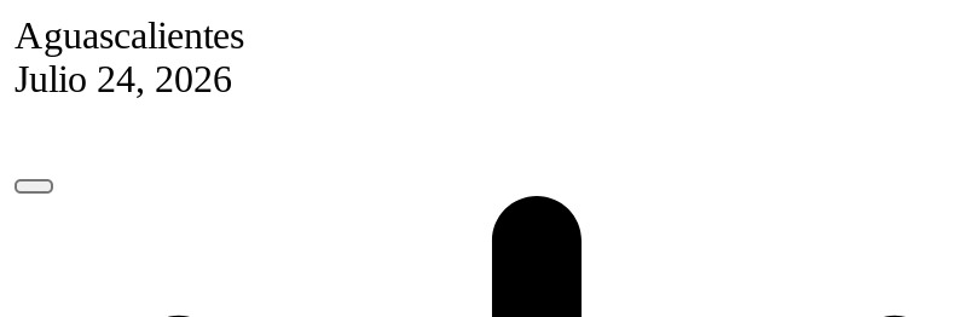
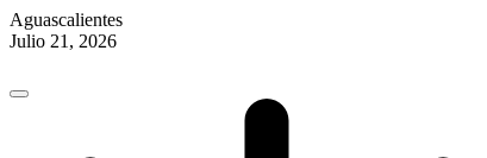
[15,58,232,99] Julio 24, 2026 -> [10,31,117,51] Julio 21, 2026

